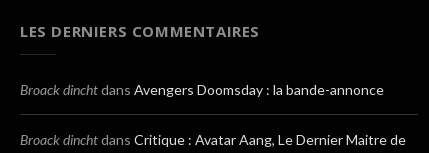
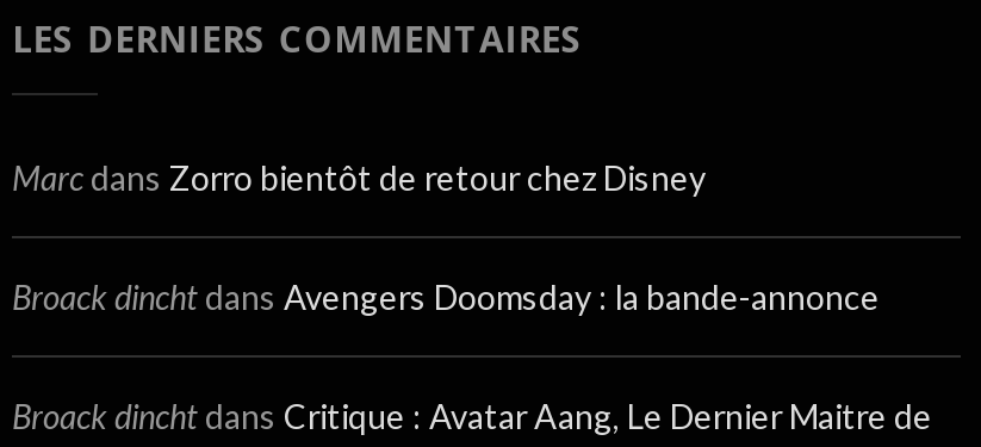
none -> [12,158,706,198] Marc dans Zorro bientôt de retour chez Disney

